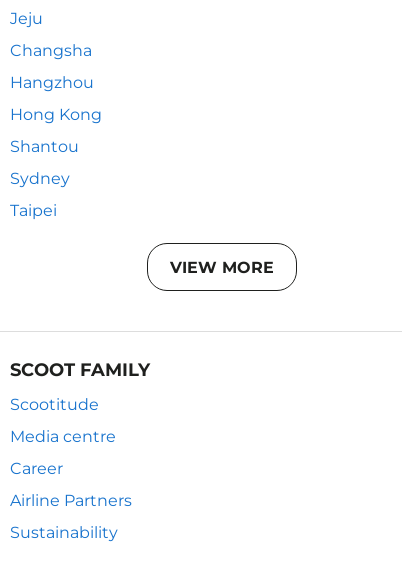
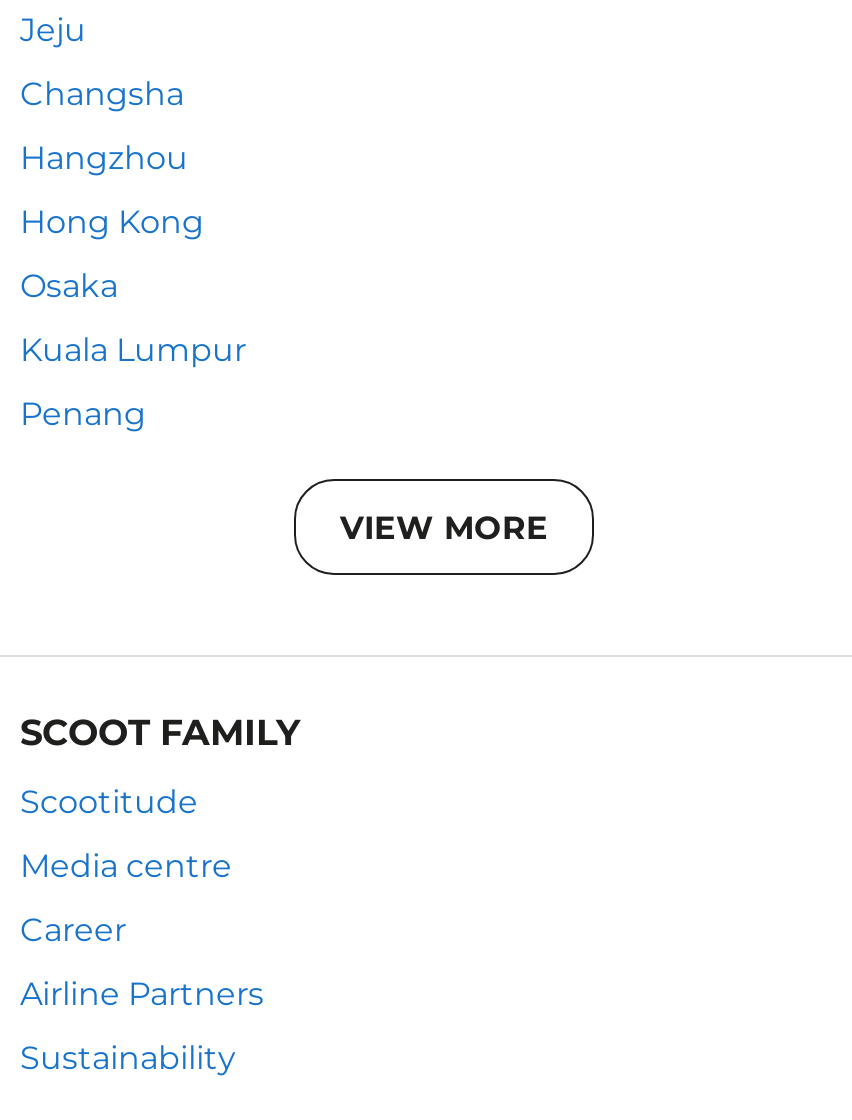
[10,137,79,156] Shantou -> [20,267,118,305] Osaka
[10,169,70,188] Sydney -> [20,331,246,369] Kuala Lumpur
[10,201,57,220] Taipei -> [20,395,146,433] Penang

